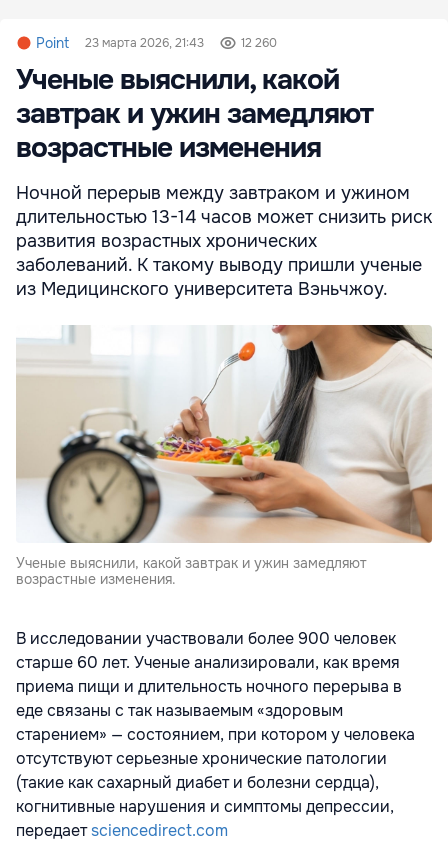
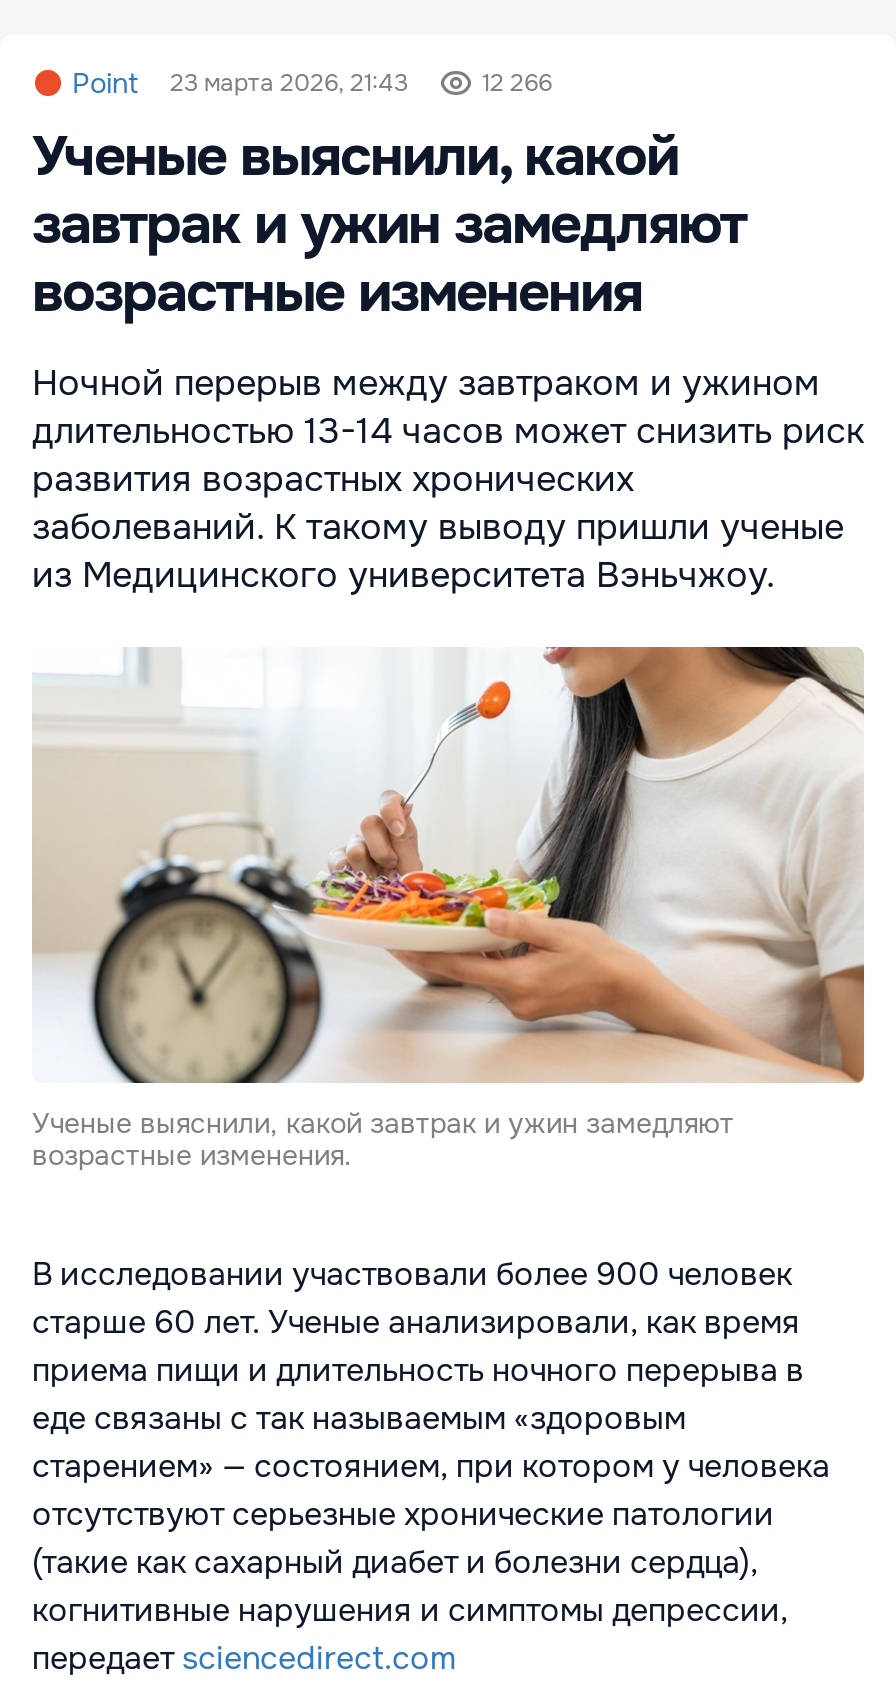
[241,35,277,51] 12 260 -> [482,67,552,99] 12 266

